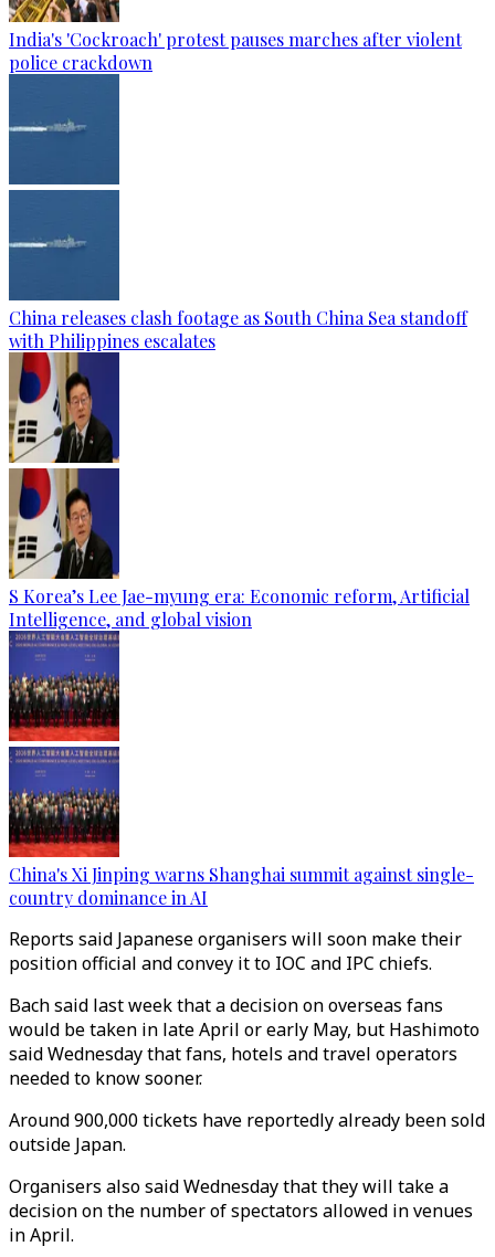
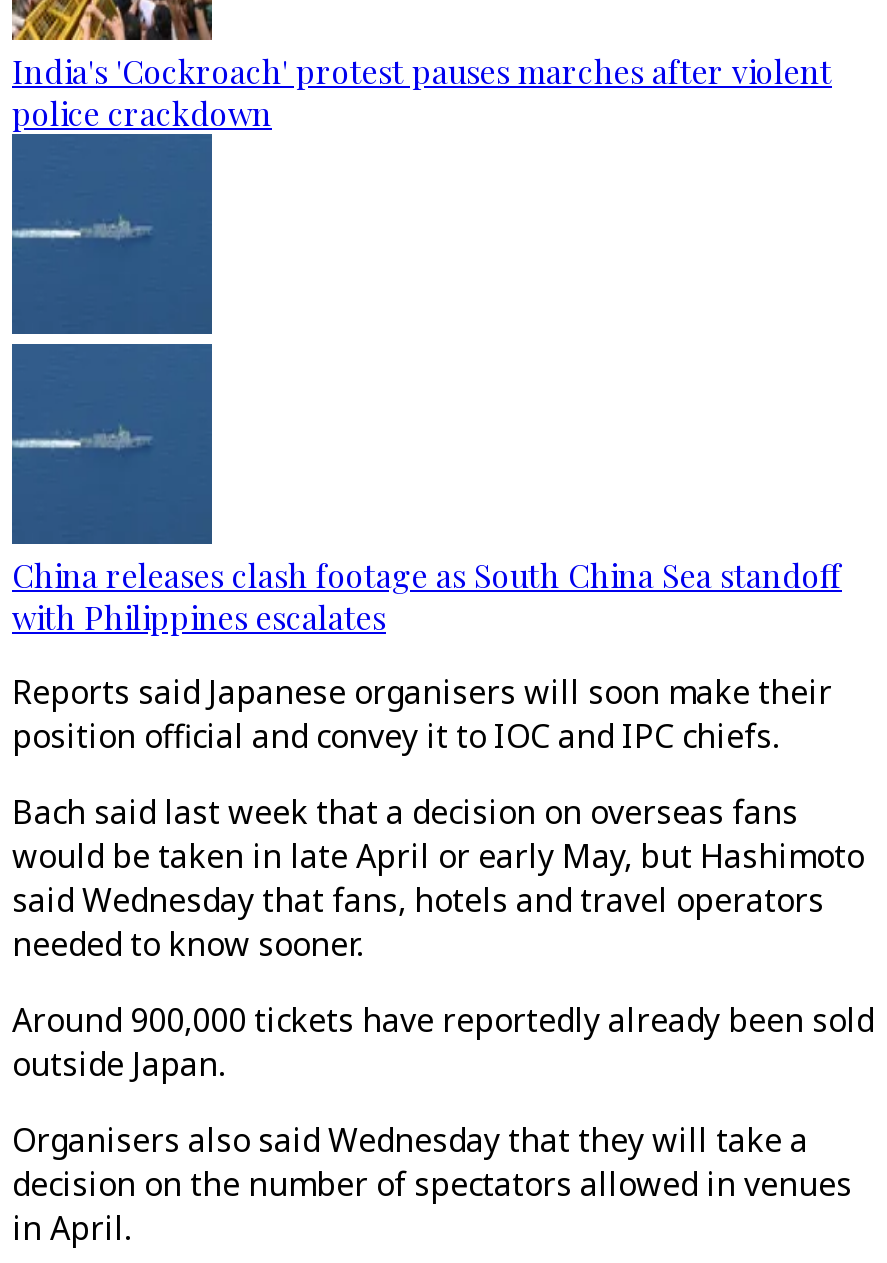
[9,356,470,631] [image] | S Korea’s Lee Jae-myung era: Economic reform, Artificial | Intelligence, and global vision -> none
[8,640,474,909] [image] | China's Xi Jinping warns Shanghai summit against single- | country dominance in AI -> none

